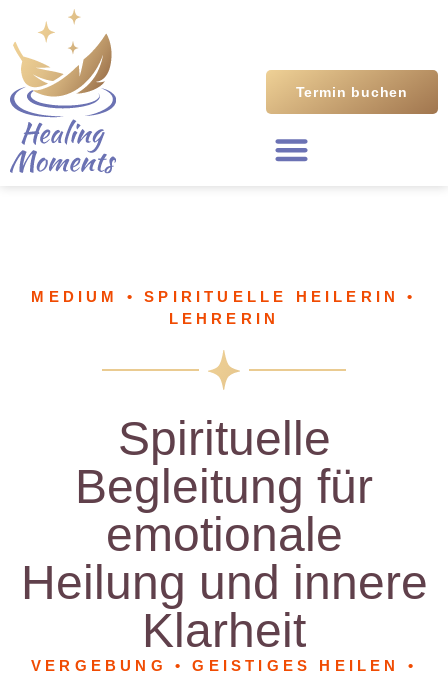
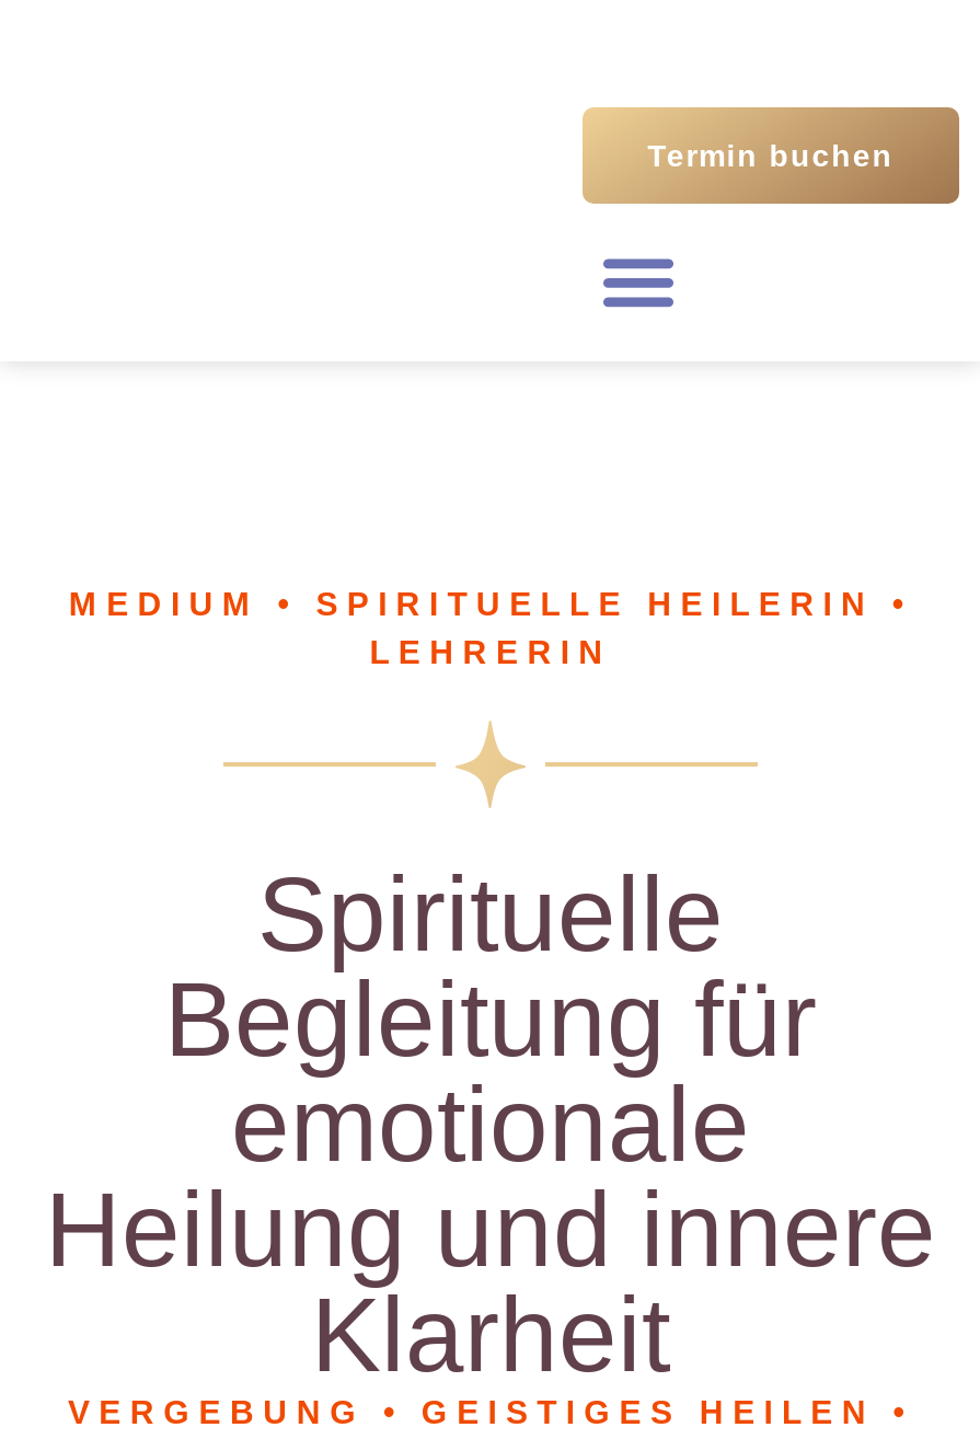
[9,9,117,174] [image] -> none

